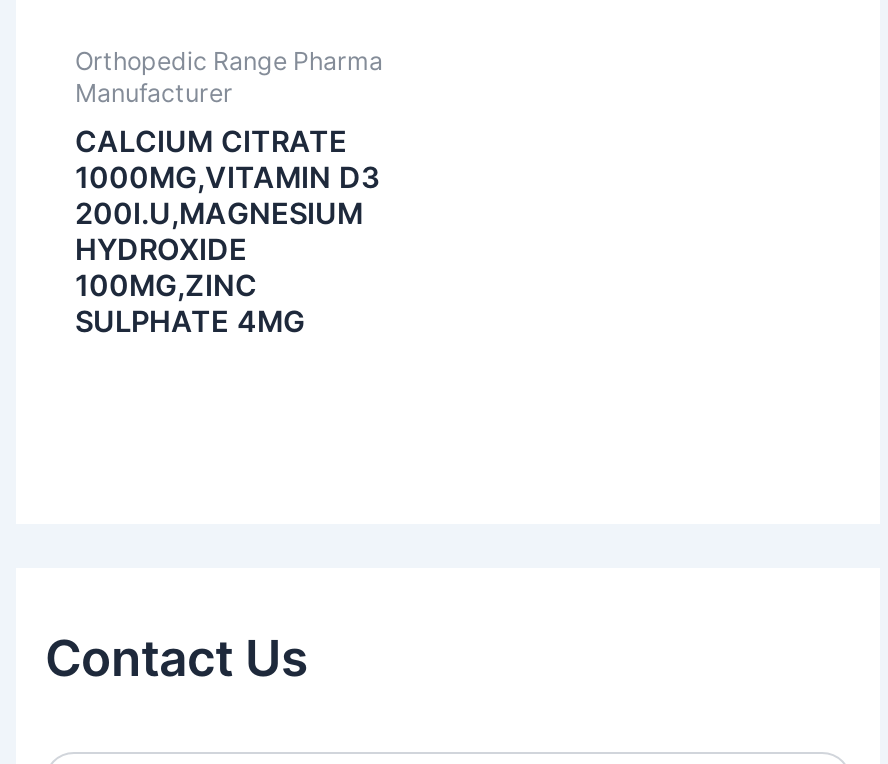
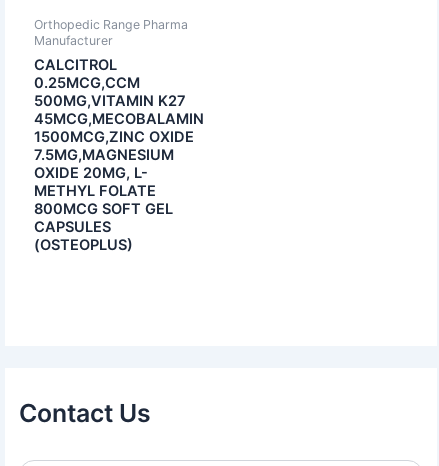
[75,123,381,339] CALCIUM CITRATE | 1000MG,VITAMIN D3 | 200I.U,MAGNESIUM | HYDROXIDE | 100MG,ZINC | SULPHATE 4MG -> [34,56,204,254] CALCITROL | 0.25MCG,CCM | 500MG,VITAMIN K27 | 45MCG,MECOBALAMIN | 1500MCG,ZINC OXIDE | 7.5MG,MAGNESIUM | OXIDE 20MG, L- | METHYL FOLATE | 800MCG SOFT GEL | CAPSULES | (OSTEOPLUS)

